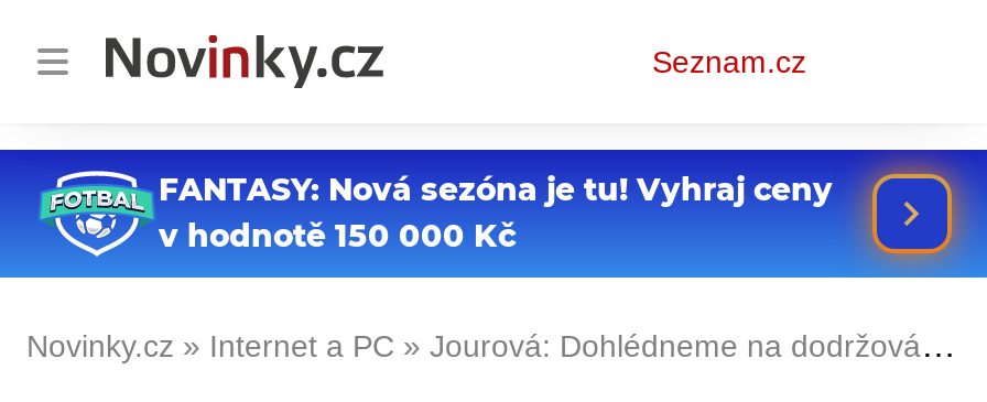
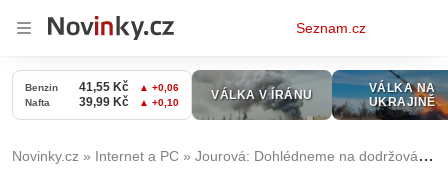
[7,148,980,280] [image] -> [3,68,445,125] [image]

